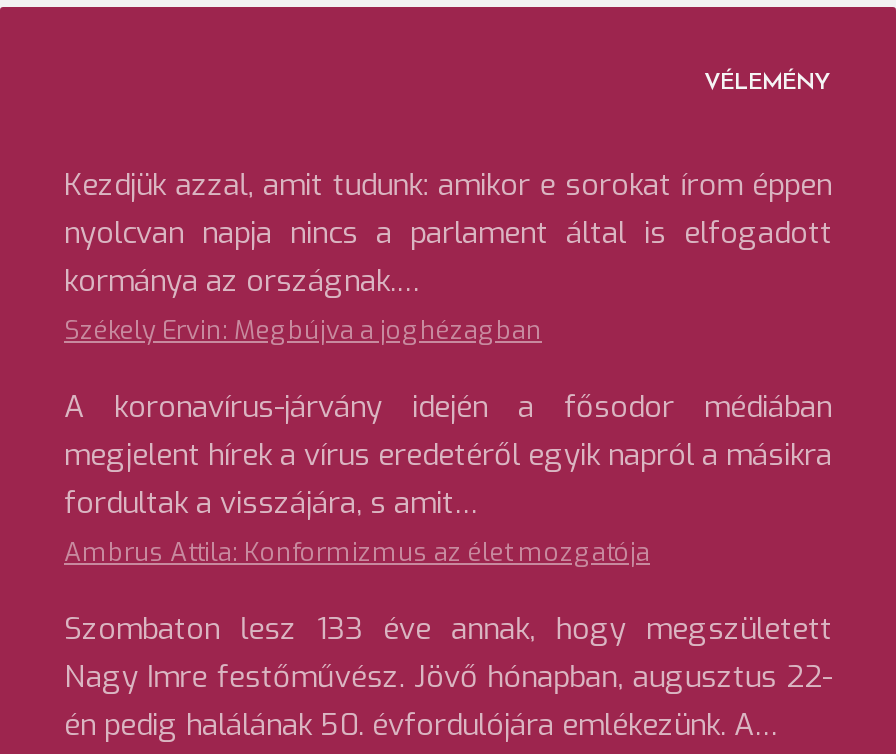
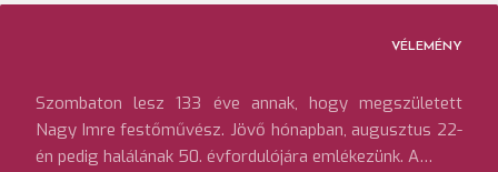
[64,166,832,570] Kezdjük azzal, amit tudunk: amikor e sorokat írom éppen | nyolcvan napja nincs a parlament által is elfogadott | kormánya az országnak.… | Székely Ervin: Megbújva a joghézagban | A koronavírus-járvány idején a fősodor médiában | megjelent hírek a vírus eredetéről egyik napról a másikra | fordultak a visszájára, s amit… | Ambrus Attila: Konformizmus az élet mozgatója -> none

